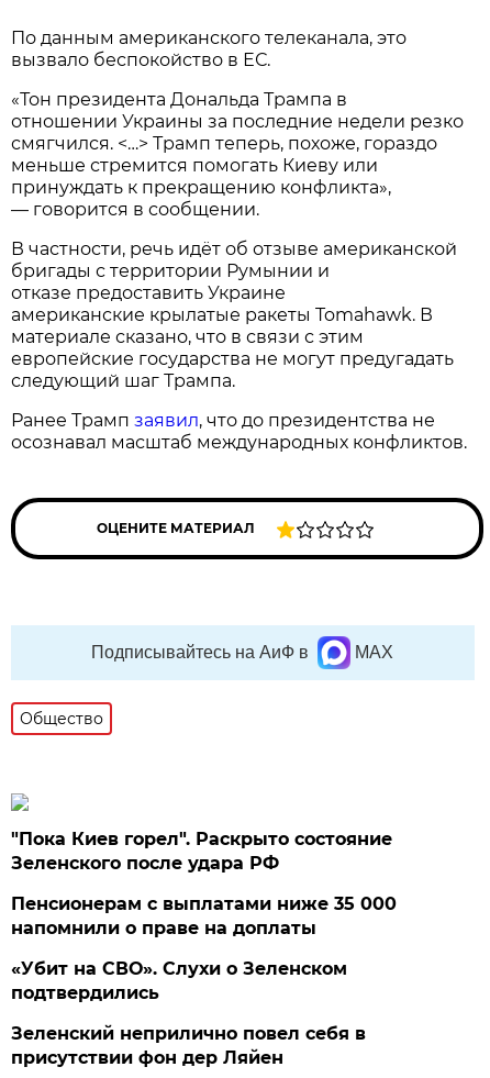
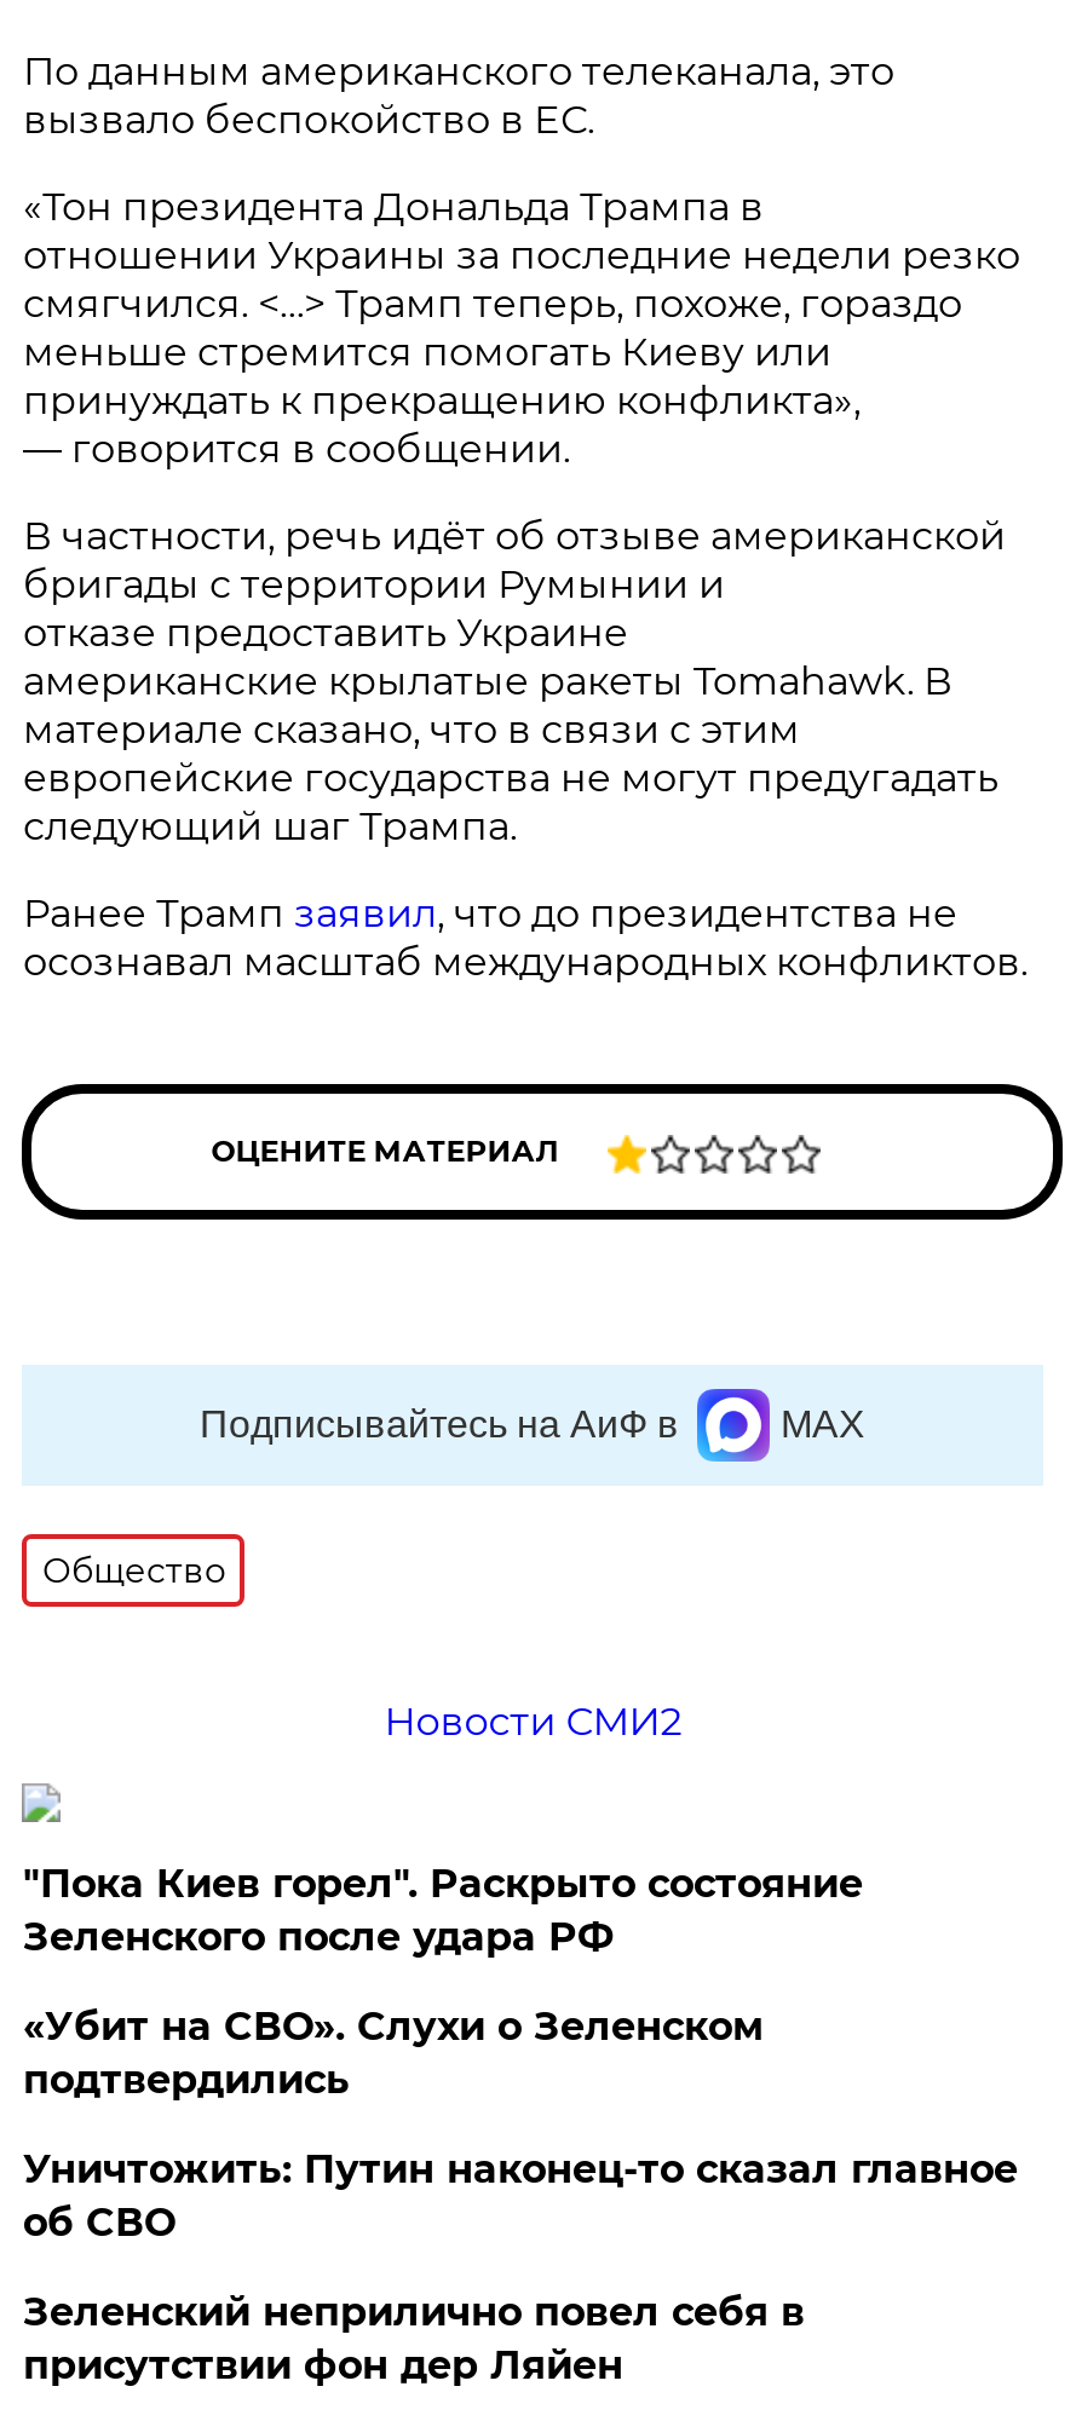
none -> [384,1699,682,1745] Новости СМИ2
[11,893,397,938] Пенсионерам с выплатами ниже 35 000 | напомнили о праве на доплаты -> none
moved [11,958,348,1003] -> [23,2004,763,2103]: «Убит на СВО». Слухи о Зеленском | подтвердились
none -> [23,2146,1018,2246] Уничтожить: Путин наконец-то сказал главное | об СВО

